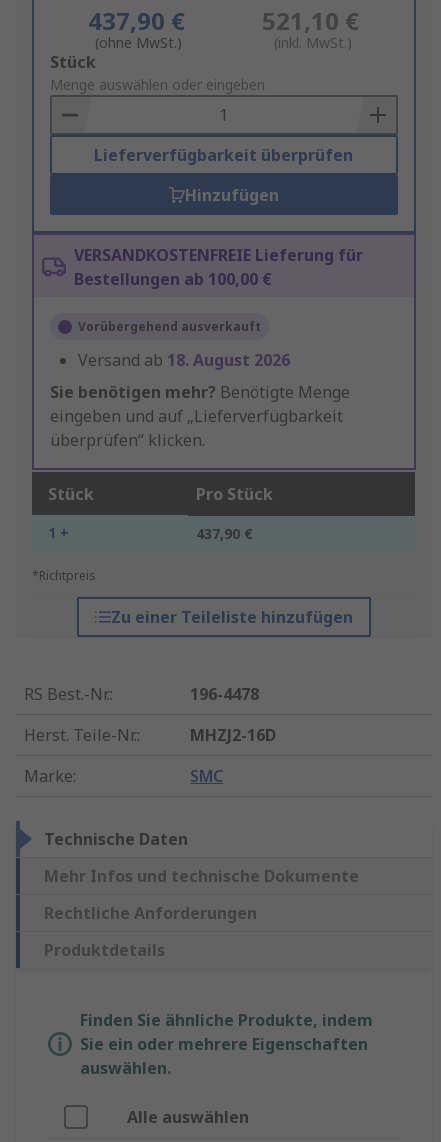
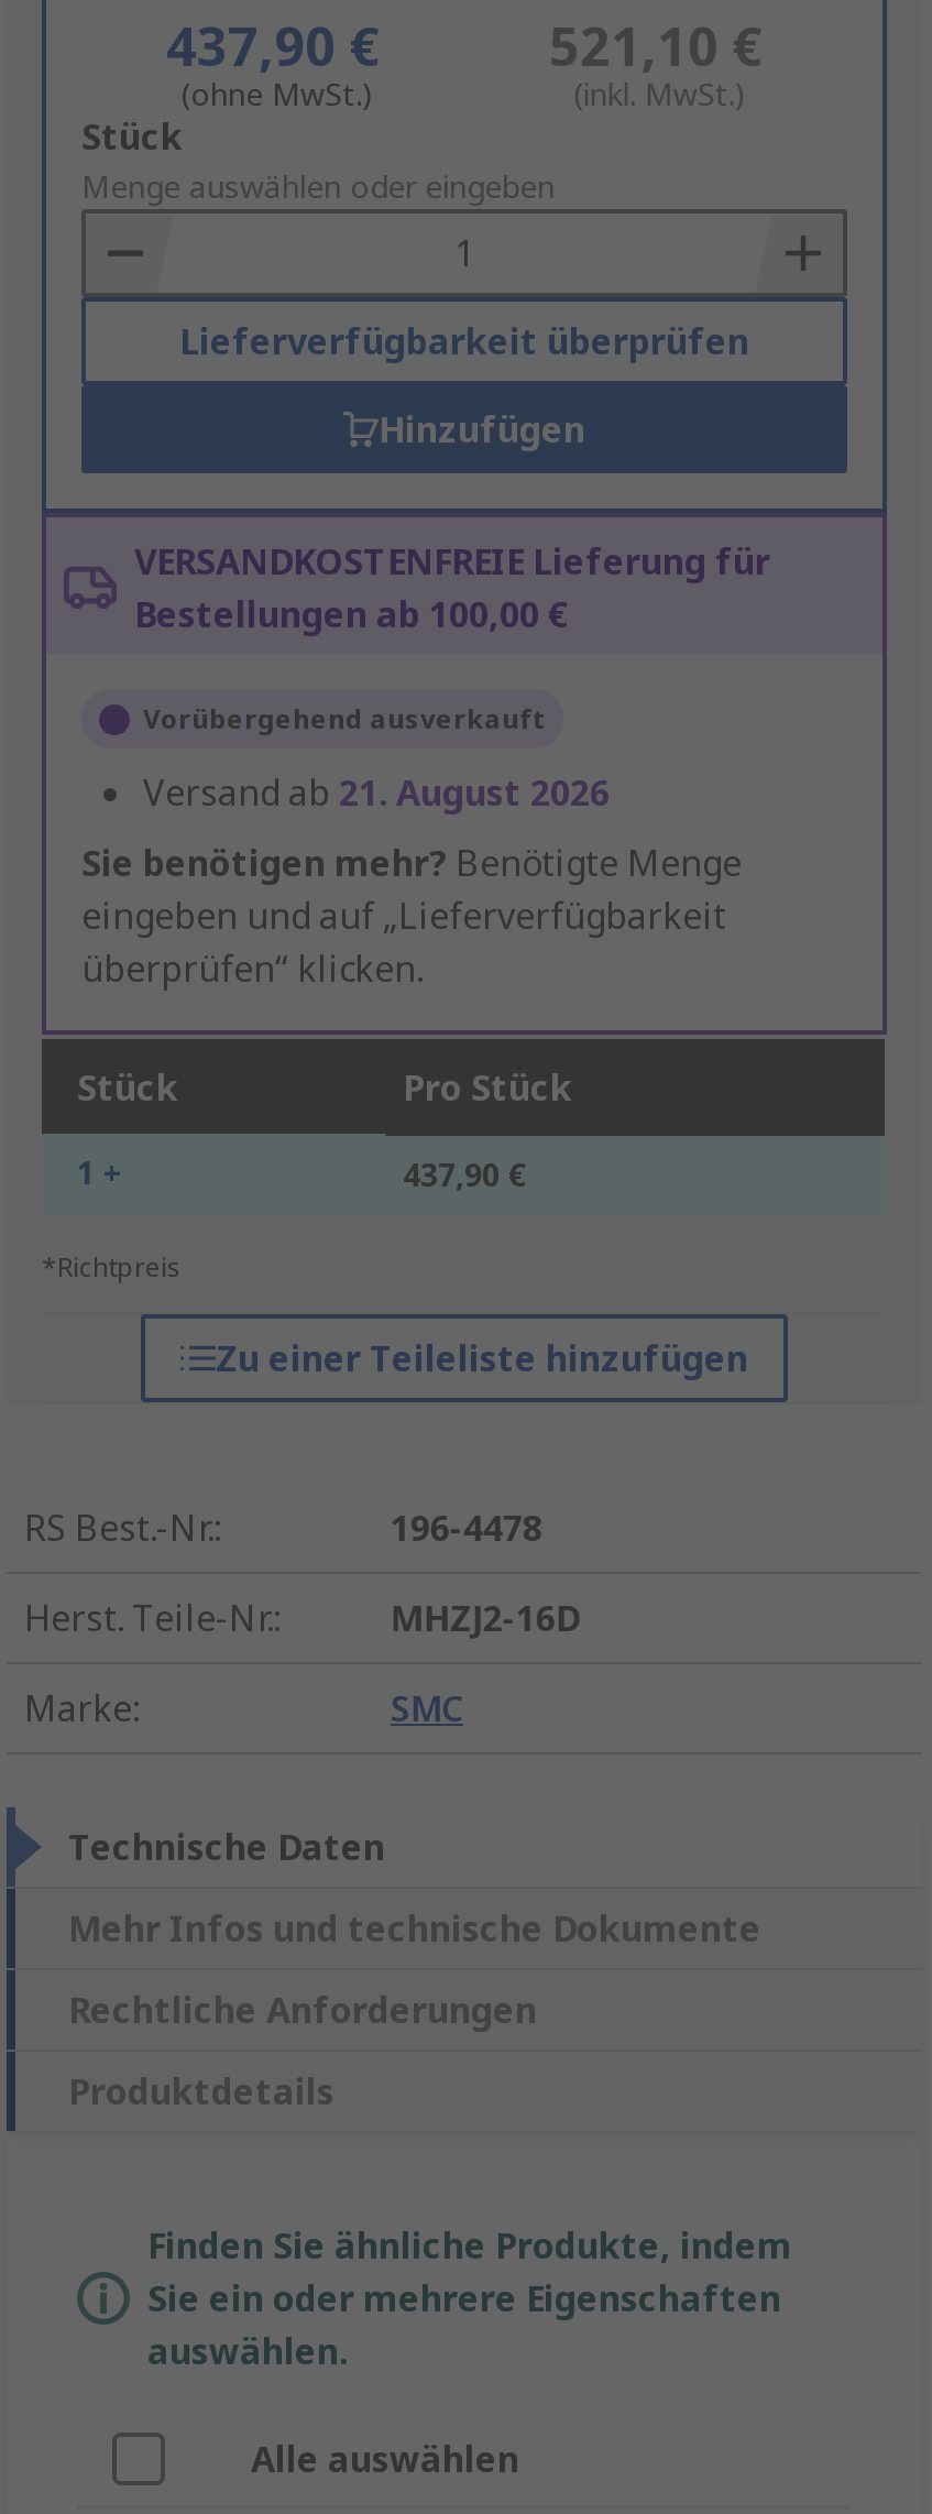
[78,349,290,371] Versand ab 18. August 2026 -> [143,769,610,818] Versand ab 21. August 2026

